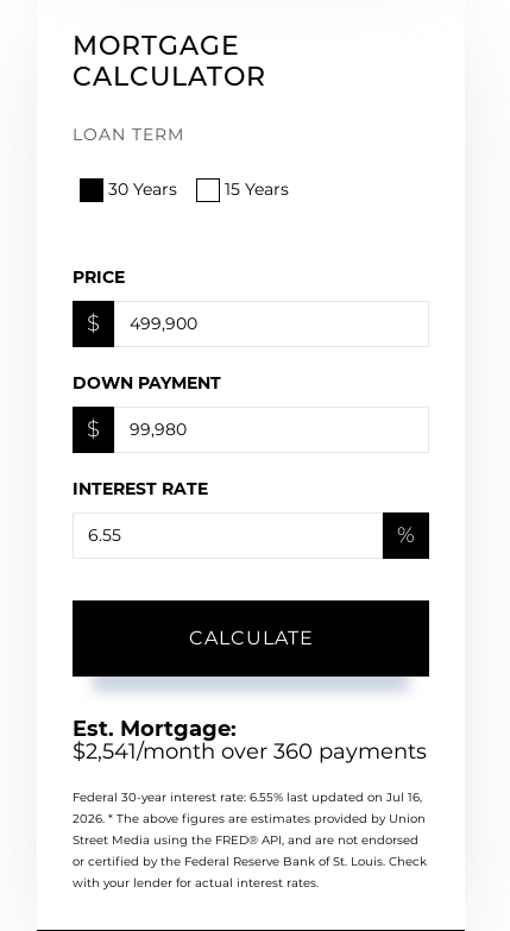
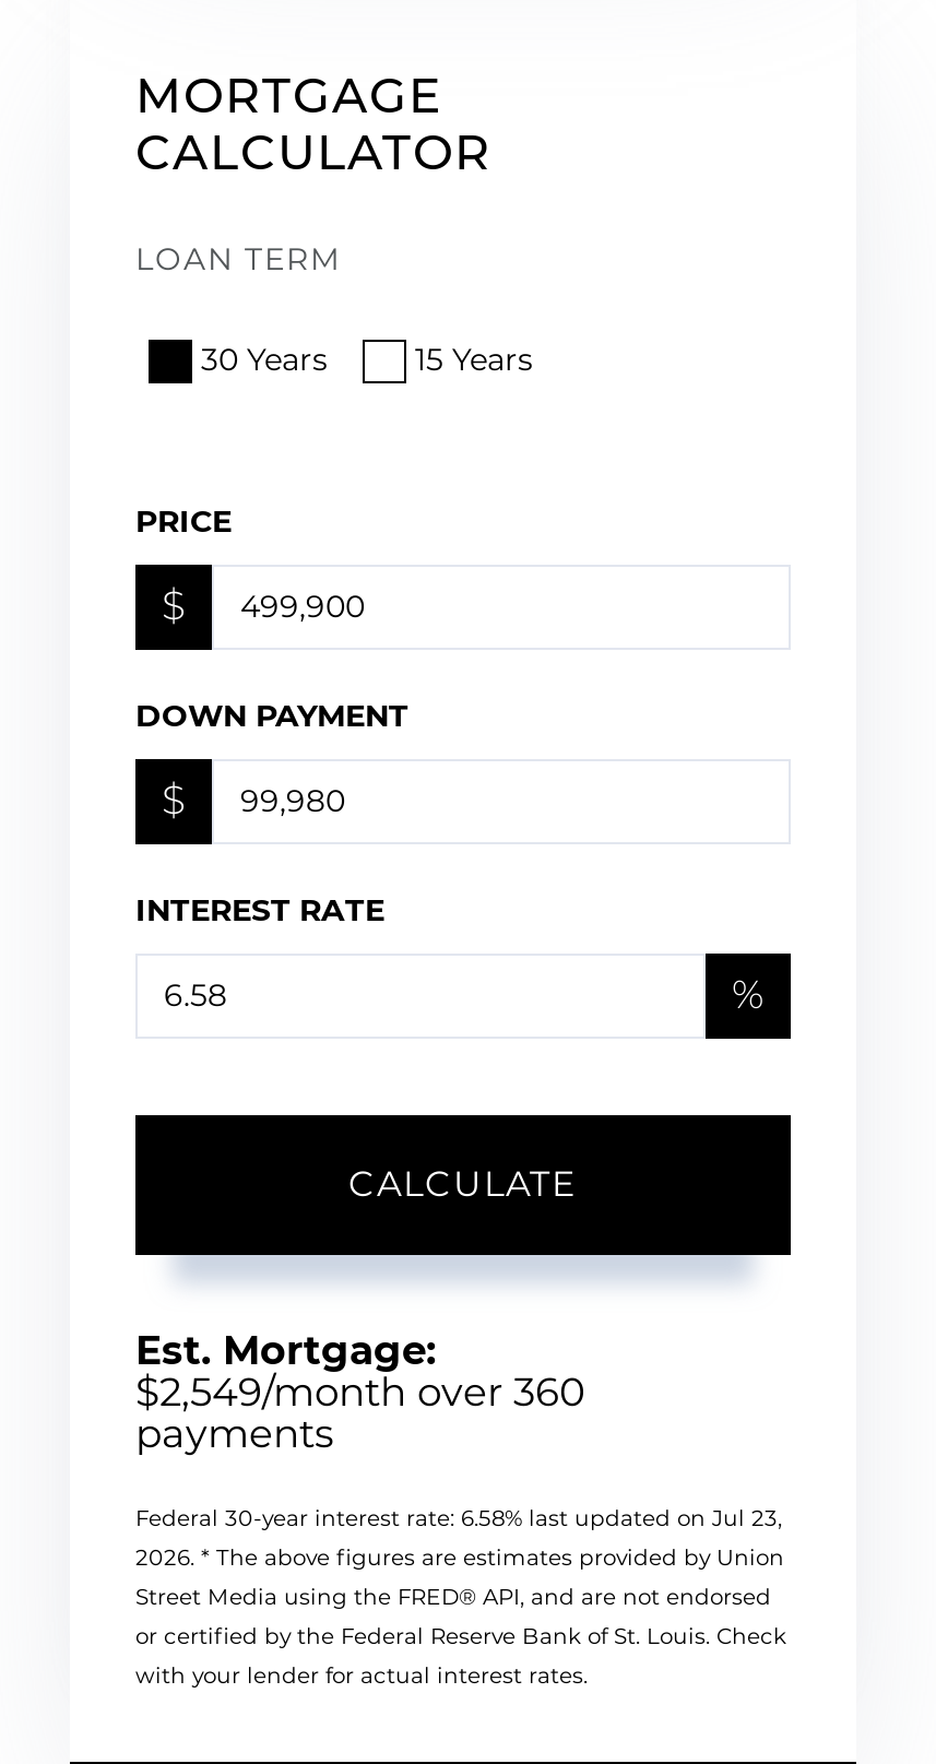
[73,738,427,764] $2,541/month over 360 payments -> [135,1368,585,1458] $2,549/month over 360 | payments
[73,789,422,805] Federal 30-year interest rate: 6.55% last updated on Jul 16, -> [135,1503,782,1532] Federal 30-year interest rate: 6.58% last updated on Jul 23,

